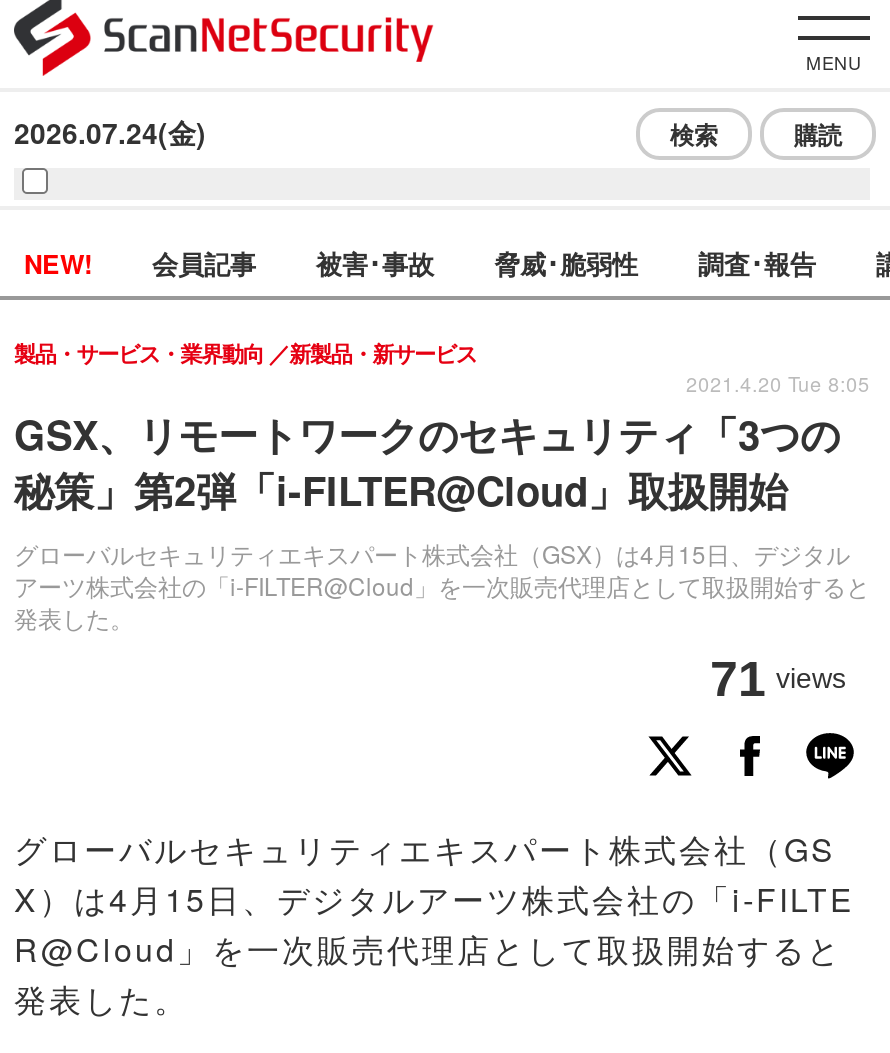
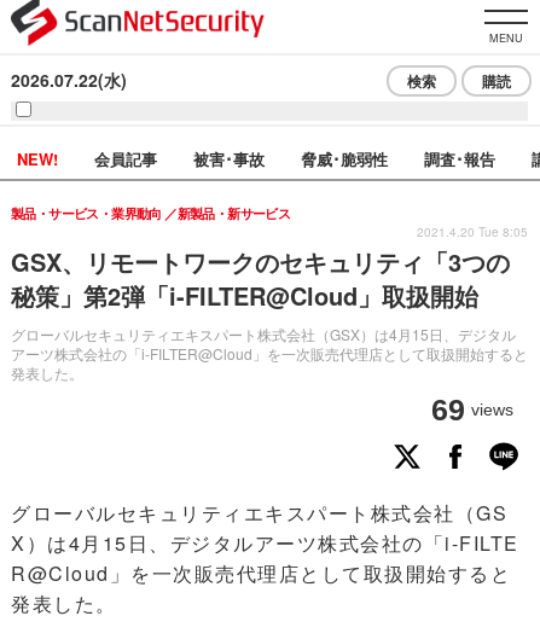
[14,112,206,152] 2026.07.24(金) -> [11,68,127,92] 2026.07.22(水)
[710,650,846,706] 71 views -> [431,393,513,426] 69 views

